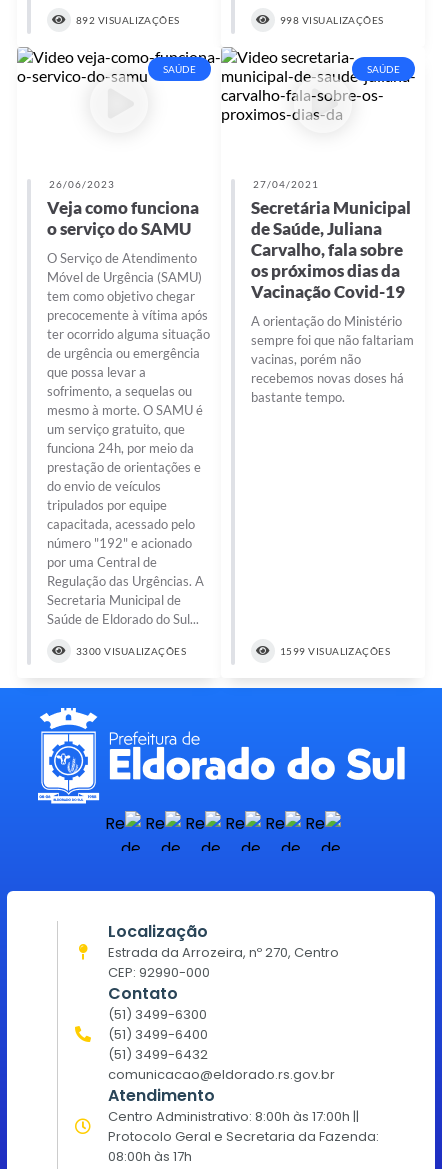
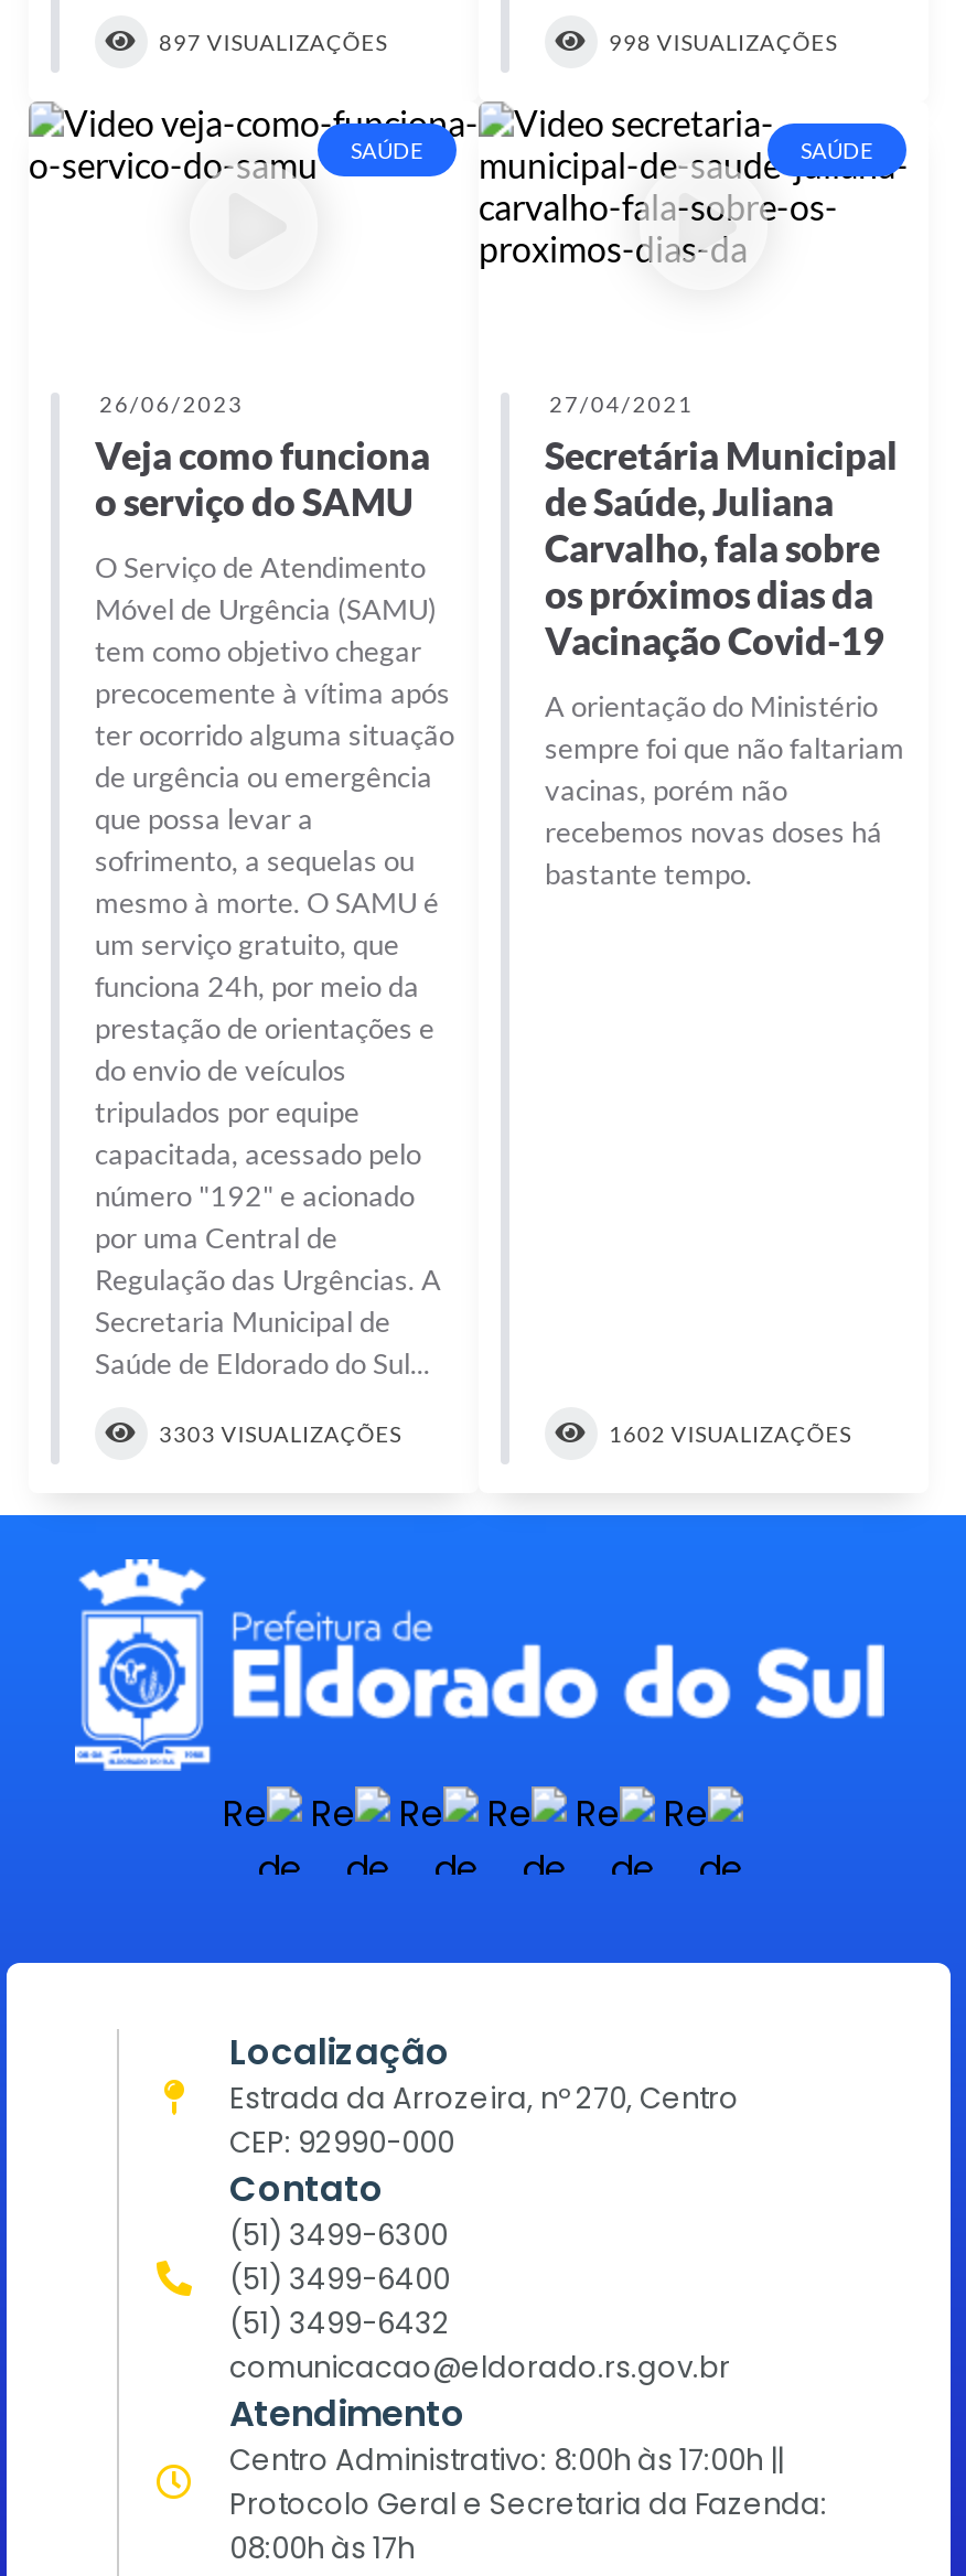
[76,14,180,26] 892 VISUALIZAÇÕES -> [159,28,388,54] 897 VISUALIZAÇÕES
[76,645,186,657] 3300 VISUALIZAÇÕES -> [159,1421,402,1448] 3303 VISUALIZAÇÕES
[280,645,390,657] 1599 VISUALIZAÇÕES -> [609,1421,852,1448] 1602 VISUALIZAÇÕES

